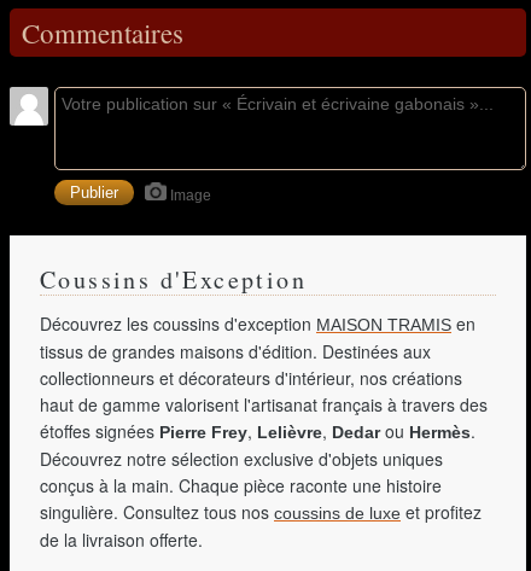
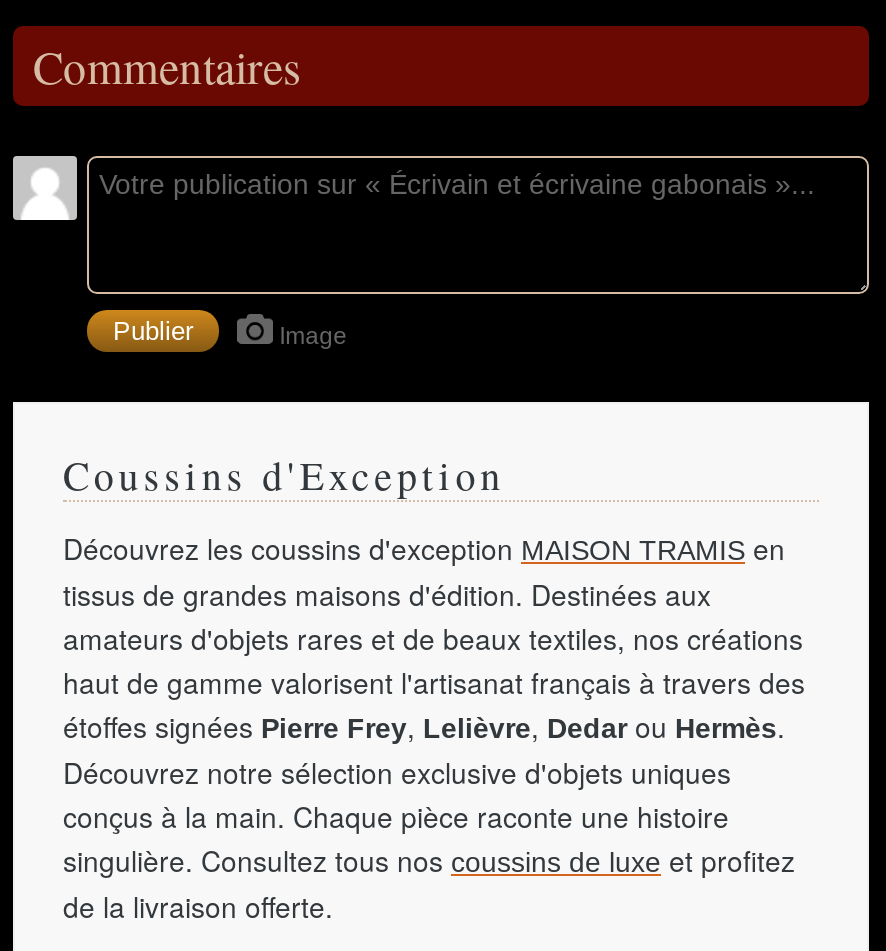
[40,366,462,390] collectionneurs et décorateurs d'intérieur, nos créations -> [63,618,803,658] amateurs d'objets rares et de beaux textiles, nos créations

